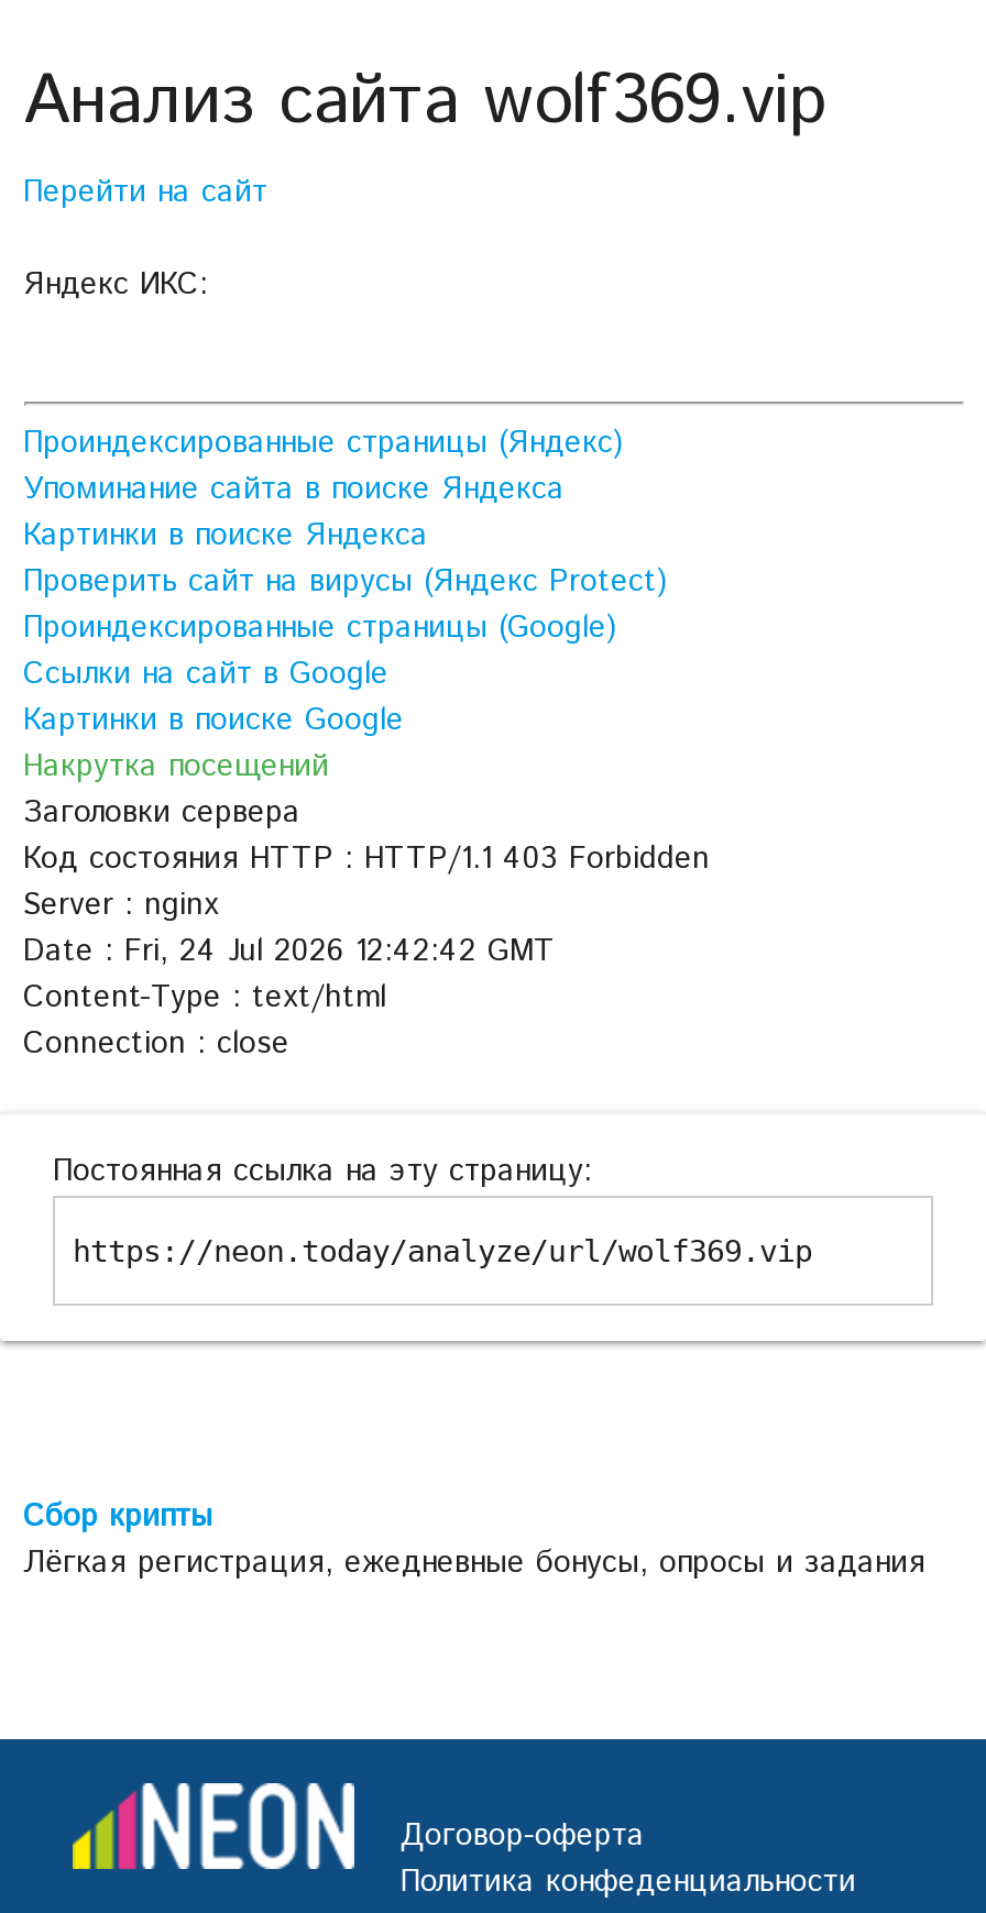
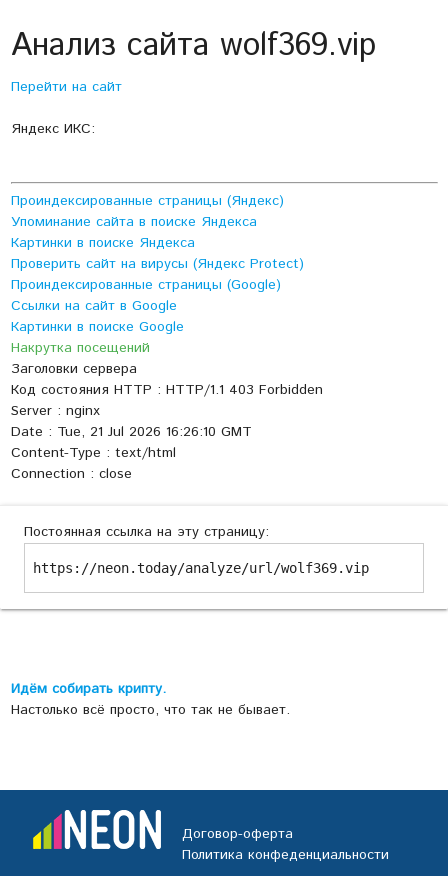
[23,930,556,974] Date : Fri, 24 Jul 2026 12:42:42 GMT -> [10,422,251,442] Date : Tue, 21 Jul 2026 16:26:10 GMT
[23,1495,925,1585] Сбор крипты | Лёгкая регистрация, ежедневные бонусы, опросы и задания -> [10,679,289,720] Идём собирать крипту. | Настолько всё просто, что так не бывает.

